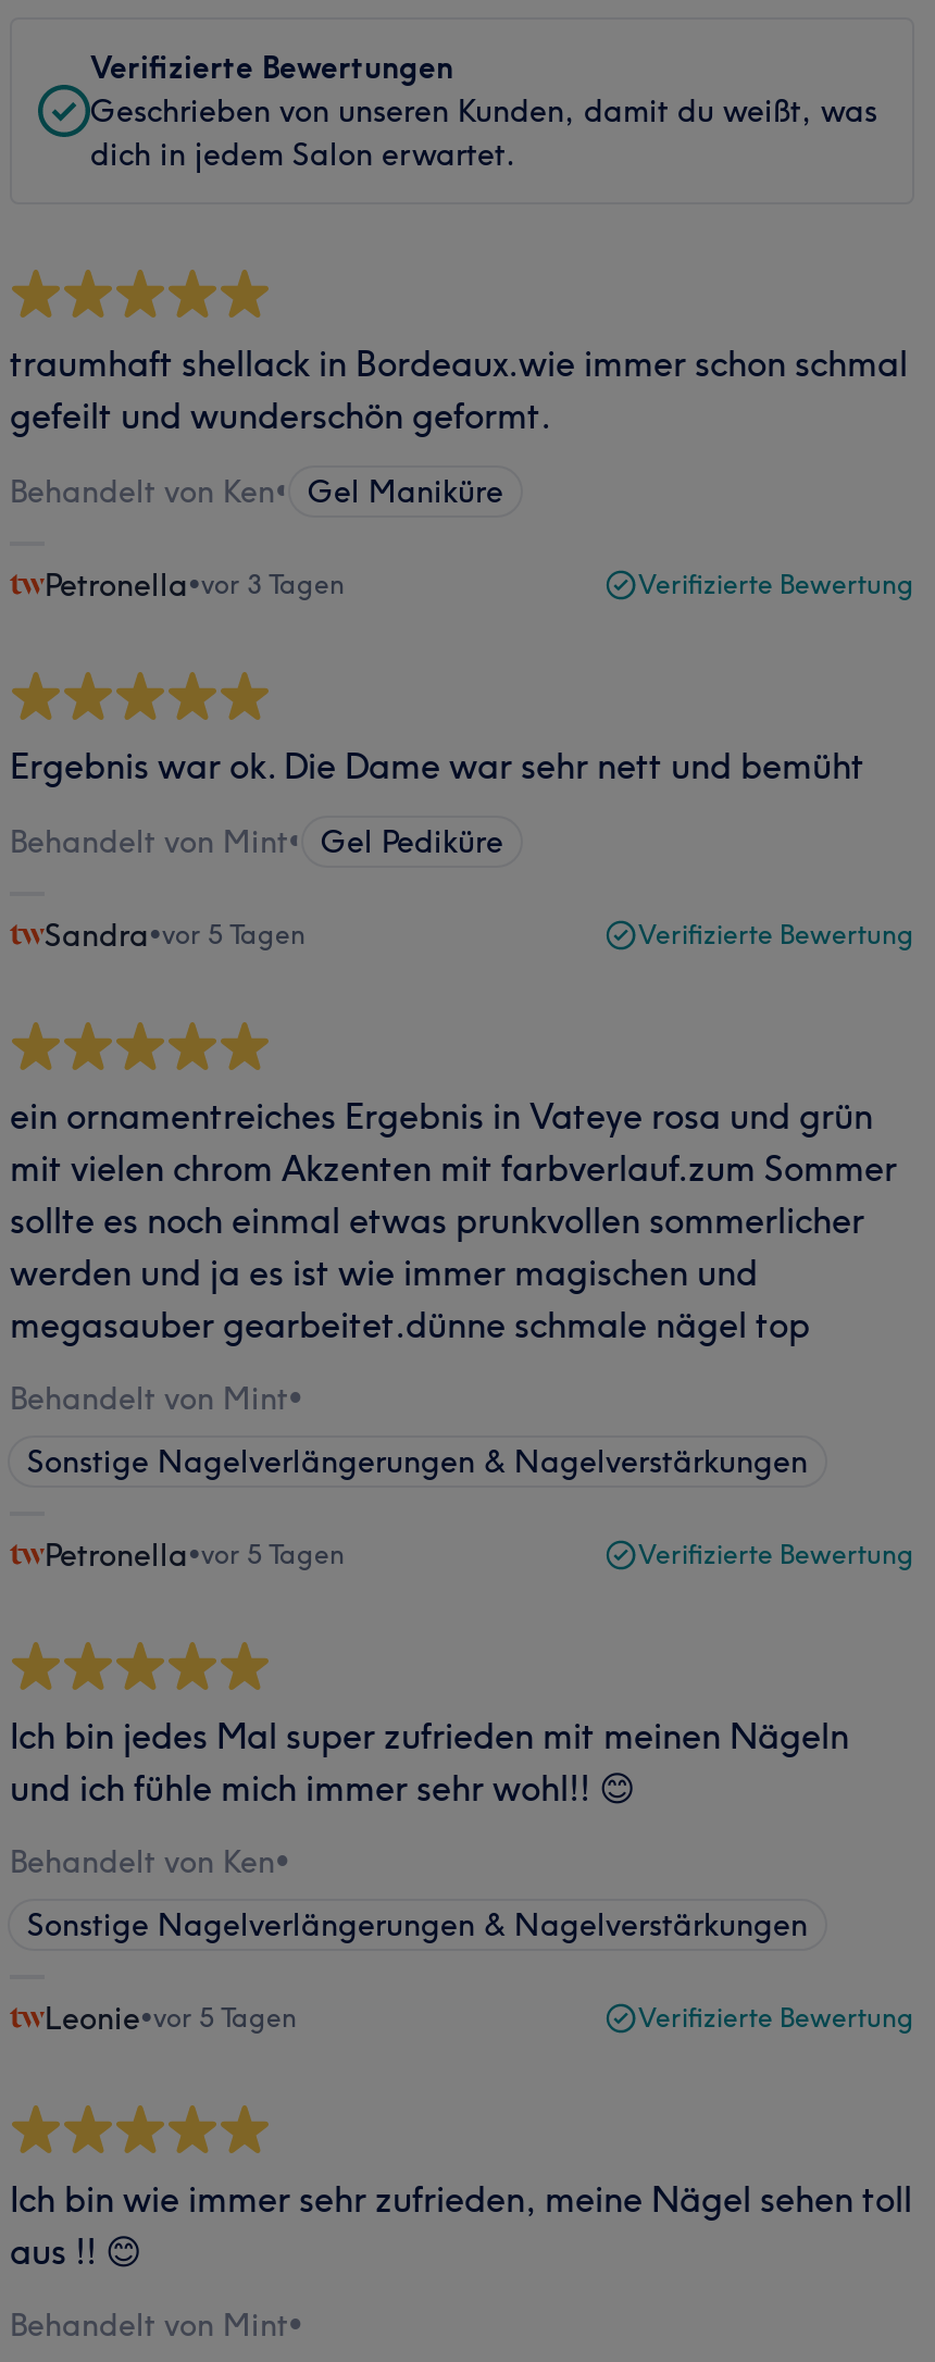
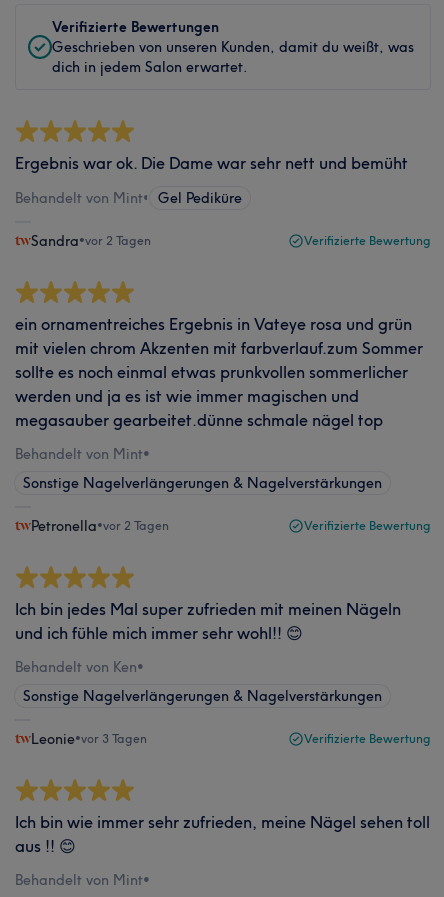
[10,341,914,605] traumhaft shellack in Bordeaux.wie immer schon schmal | gefeilt und wunderschön geformt. | Behandelt von Ken• Gel Maniküre | Petronella•vor 3 Tagen | Verifizierte Bewertung -> none
[45,916,306,955] Sandra•vor 5 Tagen -> [31,232,151,250] Sandra•vor 2 Tagen
[45,1536,345,1575] Petronella•vor 5 Tagen -> [31,517,169,535] Petronella•vor 2 Tagen
[45,1999,297,2038] Leonie•vor 5 Tagen -> [31,730,147,748] Leonie•vor 3 Tagen

